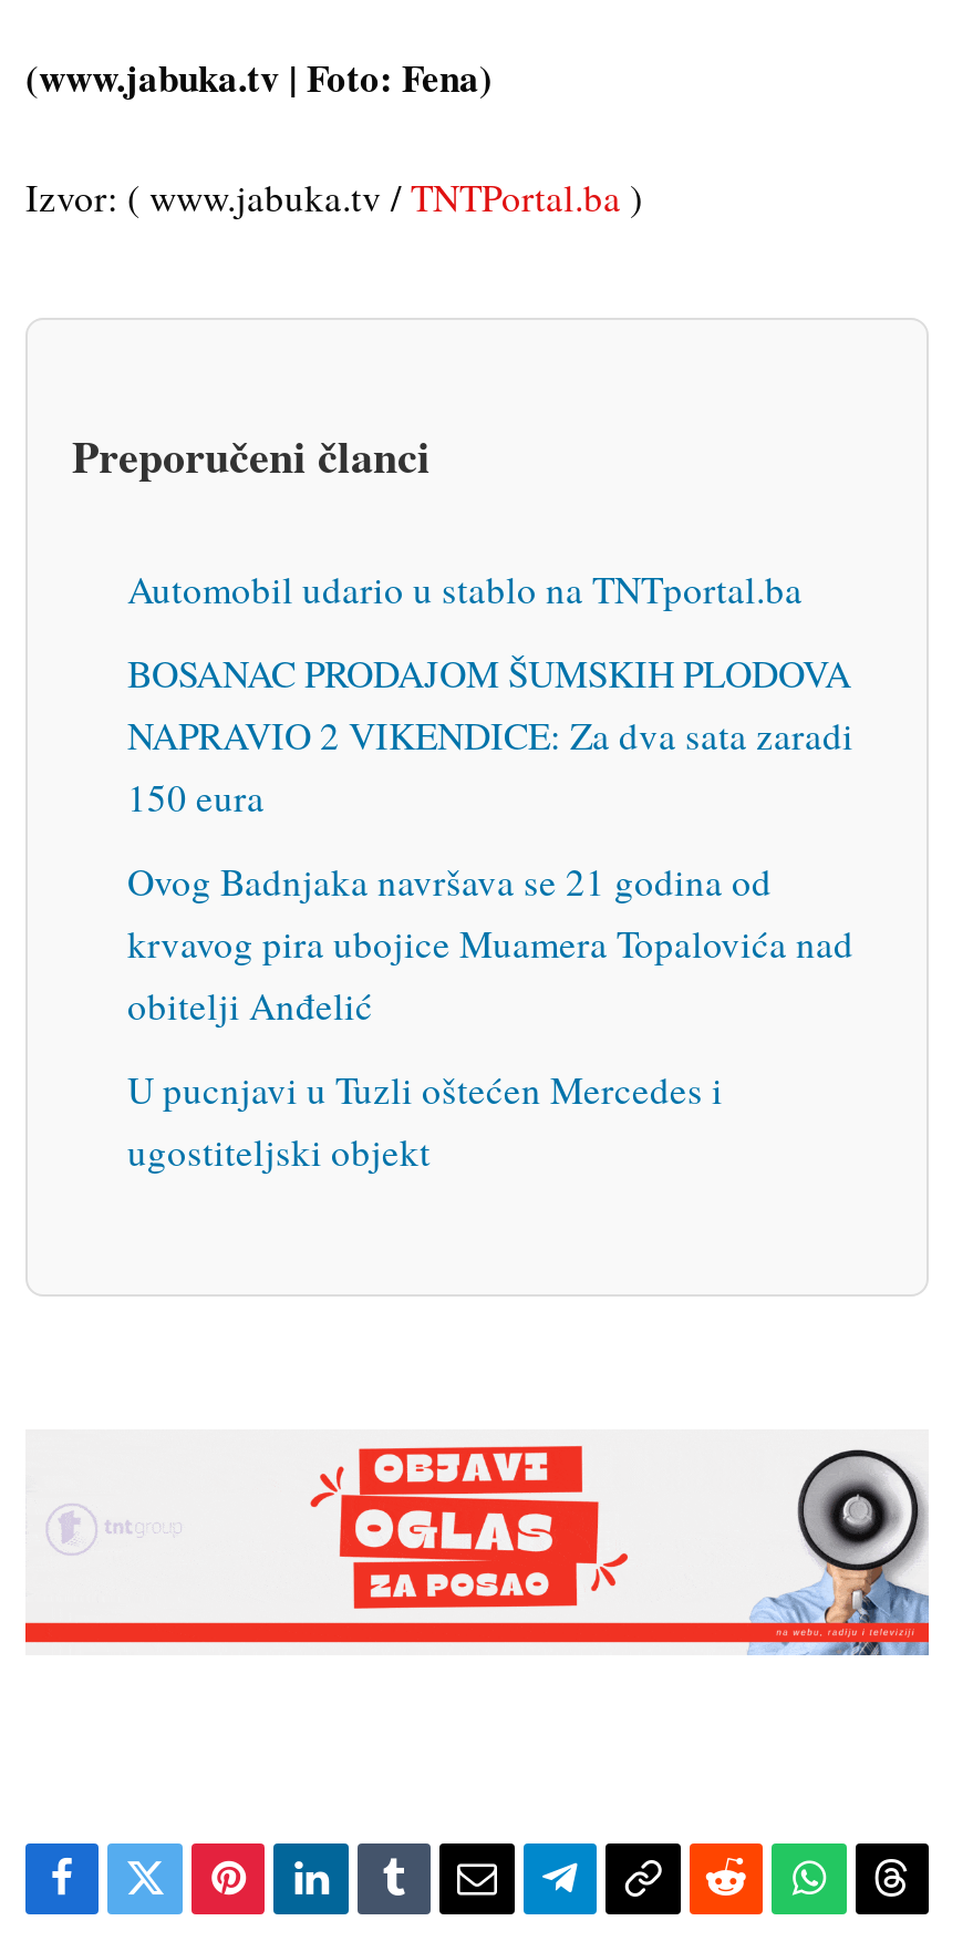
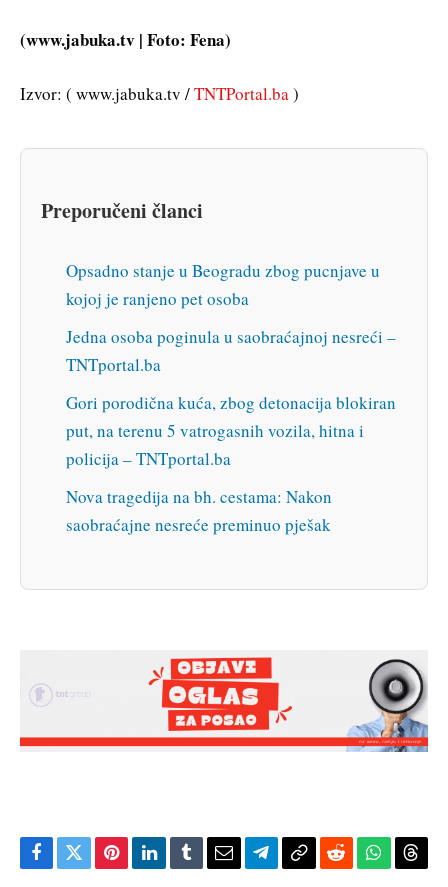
[127,562,803,613] Automobil udario u stablo na TNTportal.ba -> [66,258,380,309] Opsadno stanje u Beogradu zbog pucnjave u | kojoj je ranjeno pet osoba
[127,647,853,822] BOSANAC PRODAJOM ŠUMSKIH PLODOVA | NAPRAVIO 2 VIKENDICE: Za dva sata zaradi | 150 eura -> [66,324,396,375] Jedna osoba poginula u saobraćajnoj nesreći – | TNTportal.ba
[127,855,853,1030] Ovog Badnjaka navršava se 21 godina od | krvavog pira ubojice Muamera Topalovića nad | obitelji Anđelić -> [66,390,396,469] Gori porodična kuća, zbog detonacija blokiran | put, na terenu 5 vatrogasnih vozila, hitna i | policija – TNTportal.ba
[127,1063,723,1176] U pucnjavi u Tuzli oštećen Mercedes i | ugostiteljski objekt -> [66,484,332,535] Nova tragedija na bh. cestama: Nakon | saobraćajne nesreće preminuo pješak

